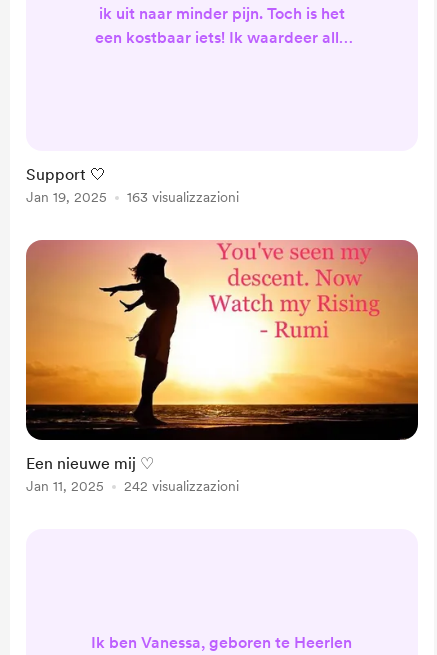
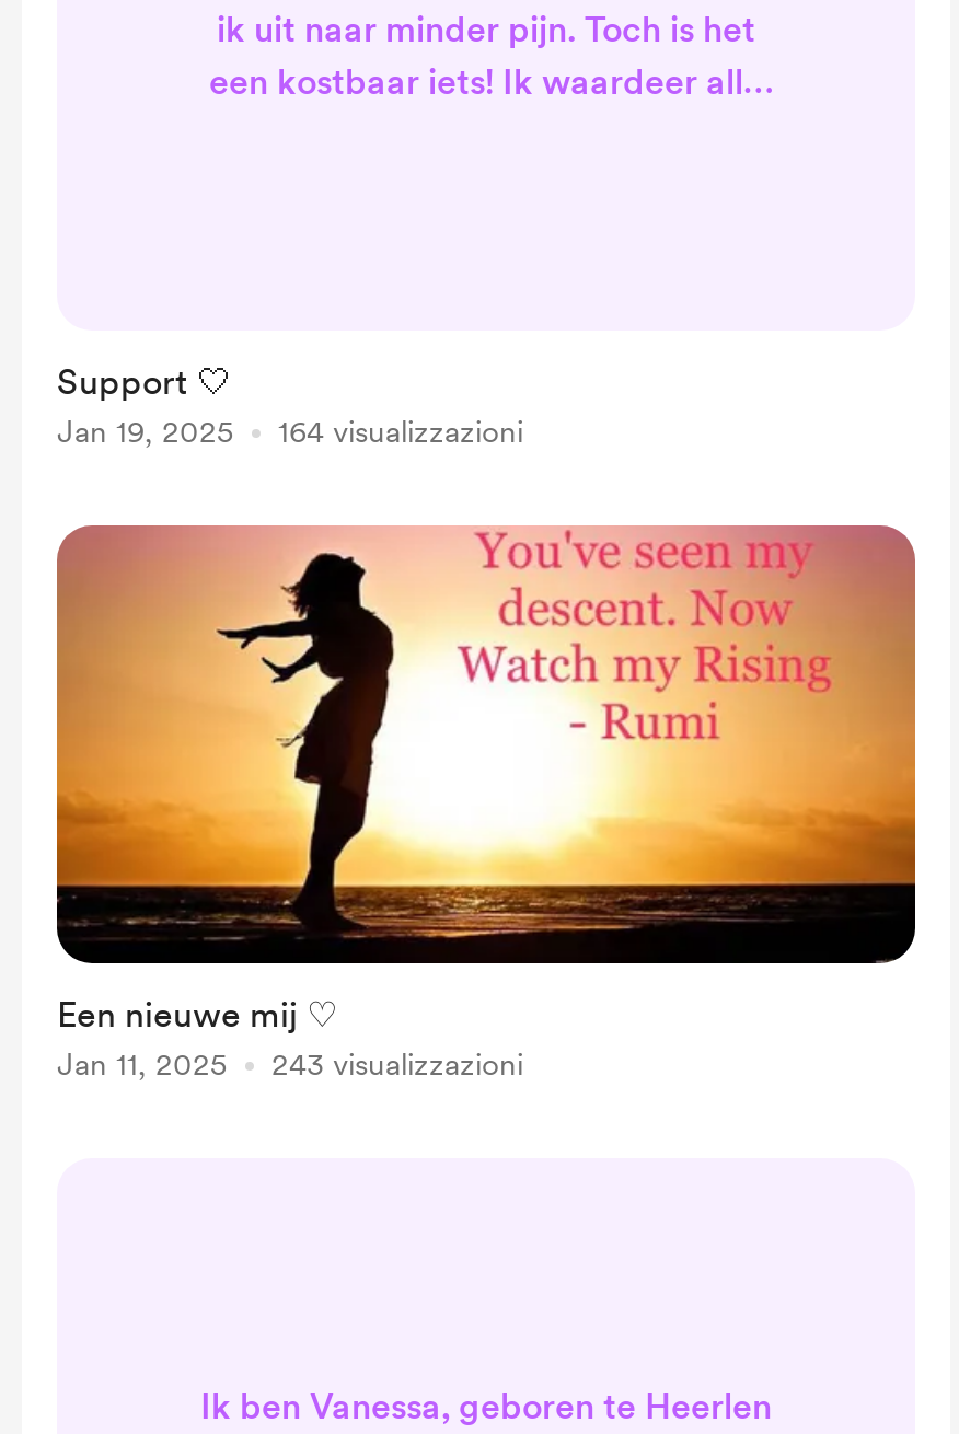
[127,189,239,205] 163 visualizzazioni -> [278,414,523,449] 164 visualizzazioni
[124,478,239,494] 242 visualizzazioni -> [271,1046,523,1082] 243 visualizzazioni

